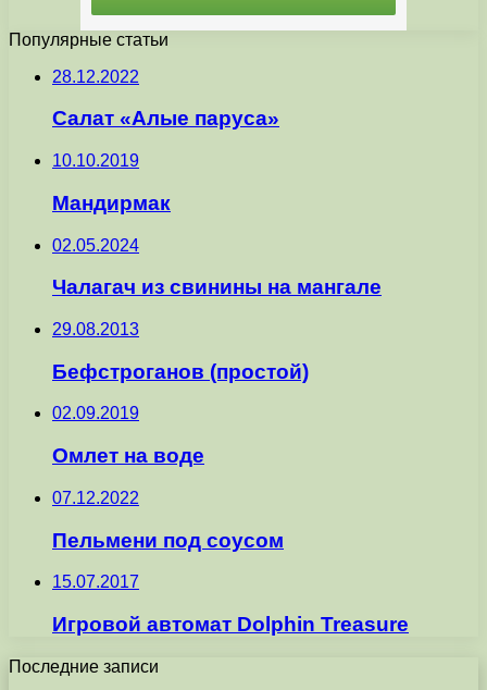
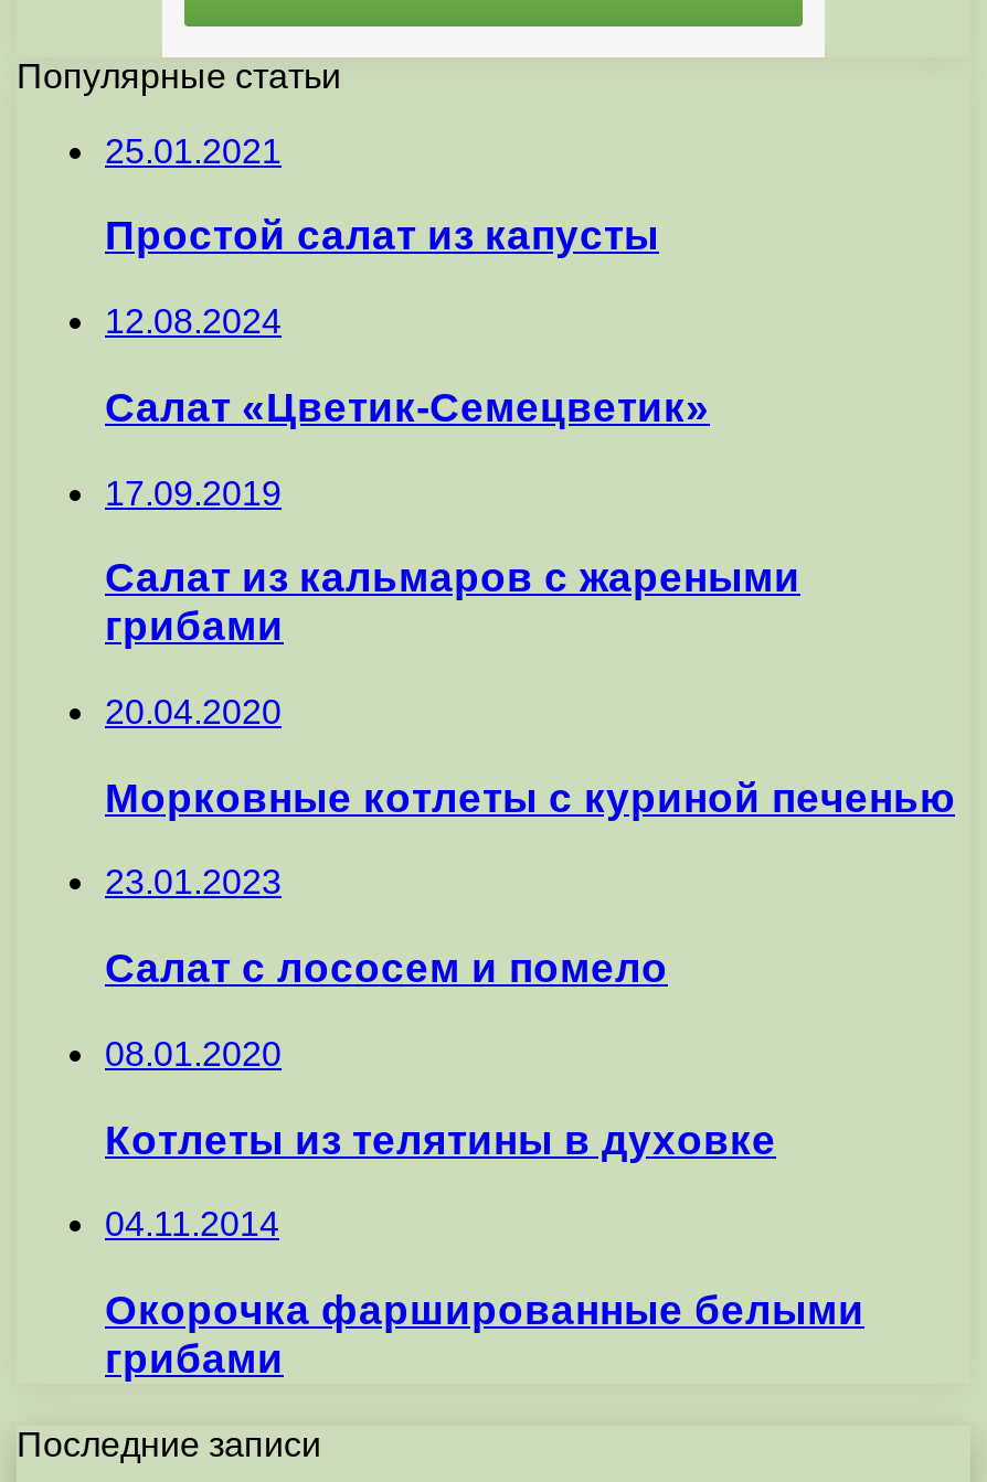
[52,67,139,86] 28.12.2022 -> [105,132,282,169] 25.01.2021
[52,107,279,130] Салат «Алые паруса» -> [105,213,659,259] Простой салат из капусты
[52,151,139,170] 10.10.2019 -> [105,303,282,340] 12.08.2024
[52,191,171,214] Мандирмак -> [105,384,710,430] Салат «Цветик-Семецветик»
[52,236,139,254] 02.05.2024 -> [105,474,282,511] 17.09.2019
[52,276,382,299] Чалагач из свинины на мангале -> [105,555,800,650] Салат из кальмаров с жареными | грибами
[52,320,139,338] 29.08.2013 -> [105,693,282,731] 20.04.2020
[52,360,309,383] Бефстроганов (простой) -> [105,774,955,820] Морковные котлеты с куриной печенью
[52,404,139,423] 02.09.2019 -> [105,864,282,901] 23.01.2023
[52,444,204,467] Омлет на воде -> [105,945,668,991] Салат с лососем и помело
[52,489,139,507] 07.12.2022 -> [105,1035,282,1072] 08.01.2020
[52,528,284,551] Пельмени под соусом -> [105,1116,776,1162] Котлеты из телятины в духовке
[52,573,139,591] 15.07.2017 -> [105,1206,279,1243] 04.11.2014
[52,613,409,636] Игровой автомат Dolphin Treasure -> [105,1287,864,1382] Окорочка фаршированные белыми | грибами

